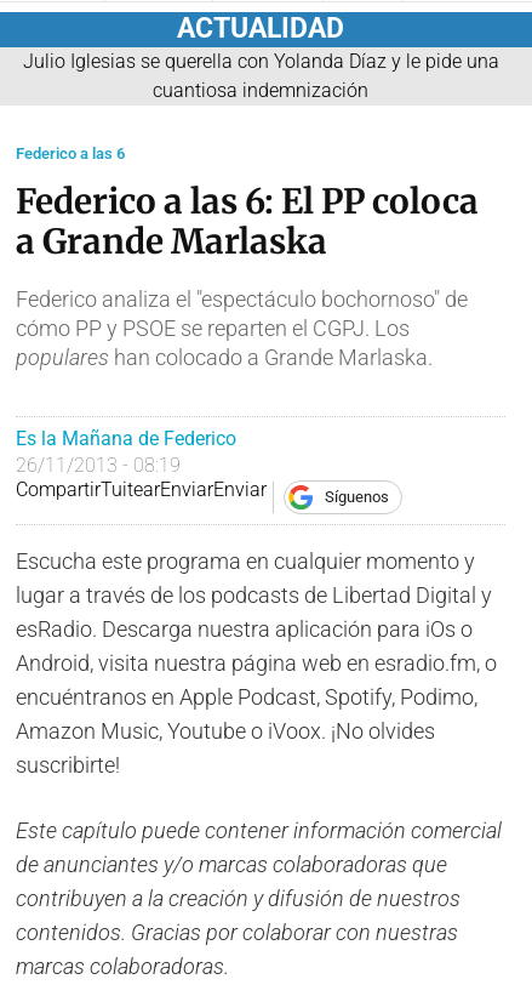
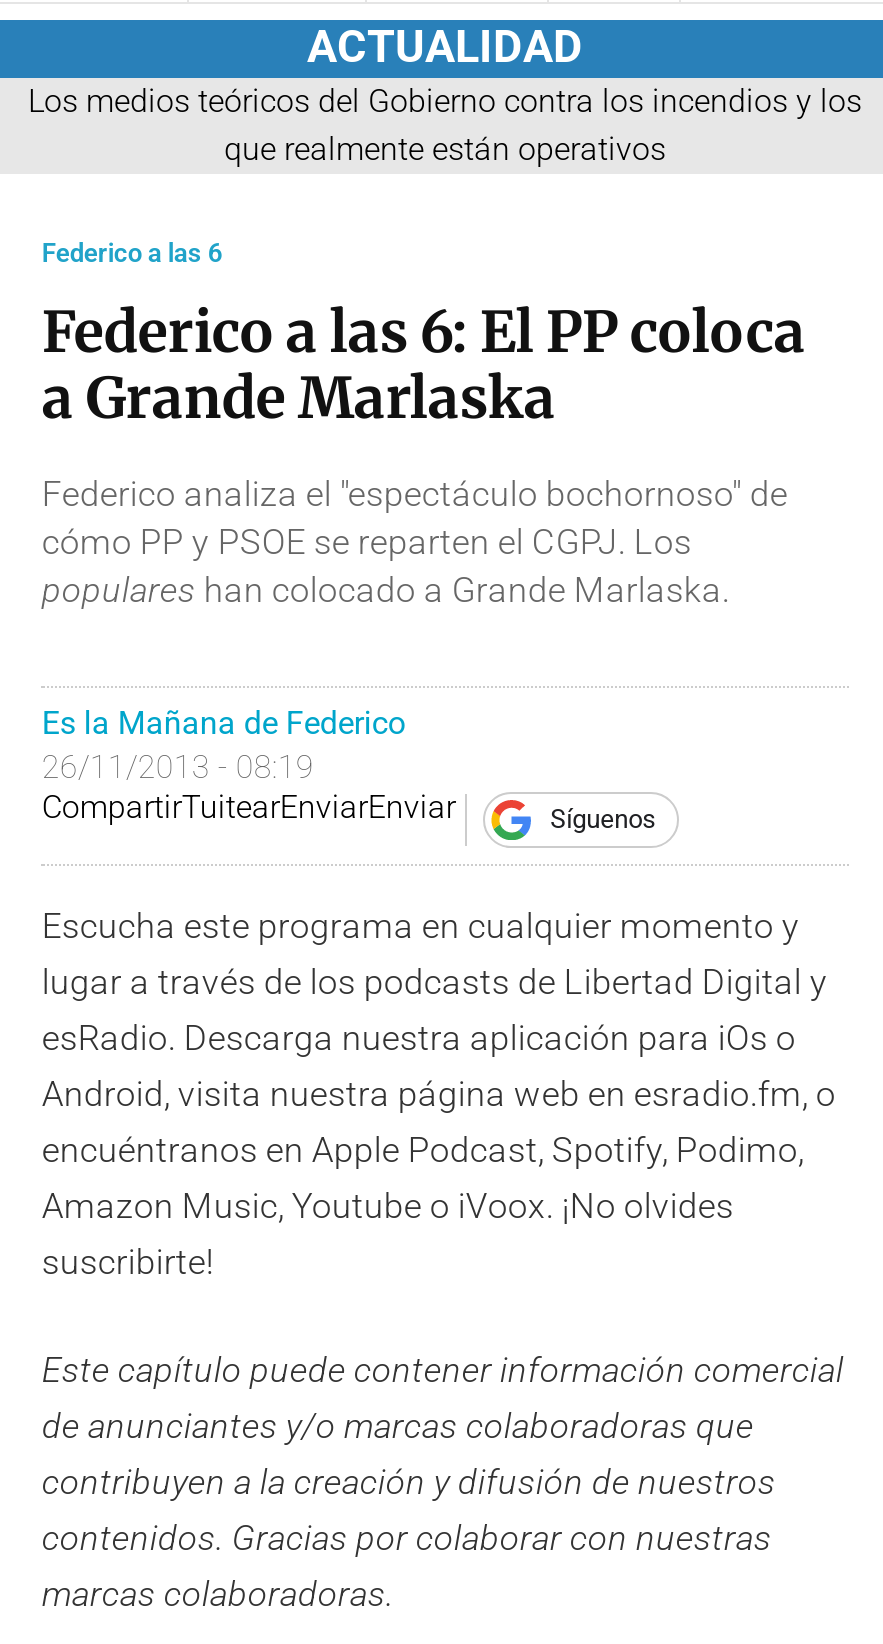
[22,49,499,101] Julio Iglesias se querella con Yolanda Díaz y le pide una | cuantiosa indemnización -> [28,81,862,167] Los medios teóricos del Gobierno contra los incendios y los | que realmente están operativos

